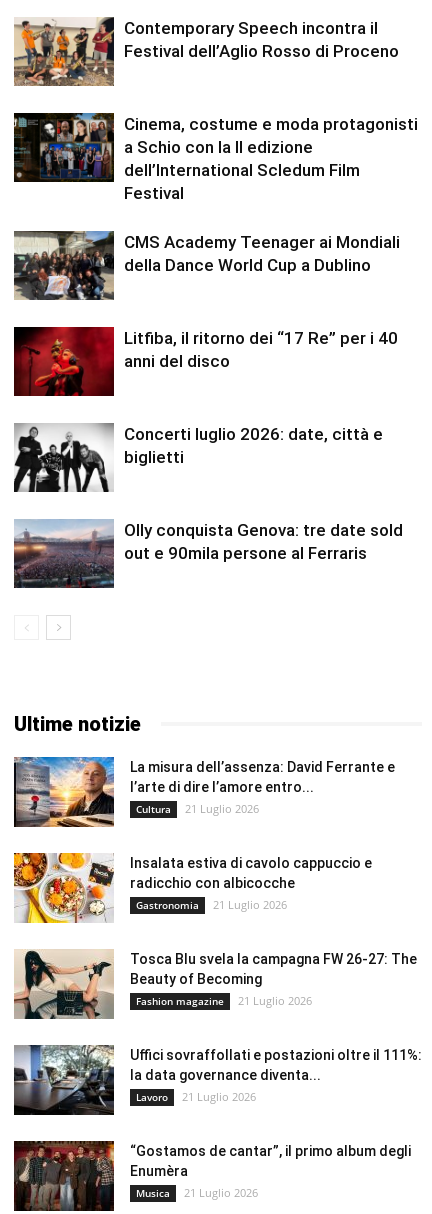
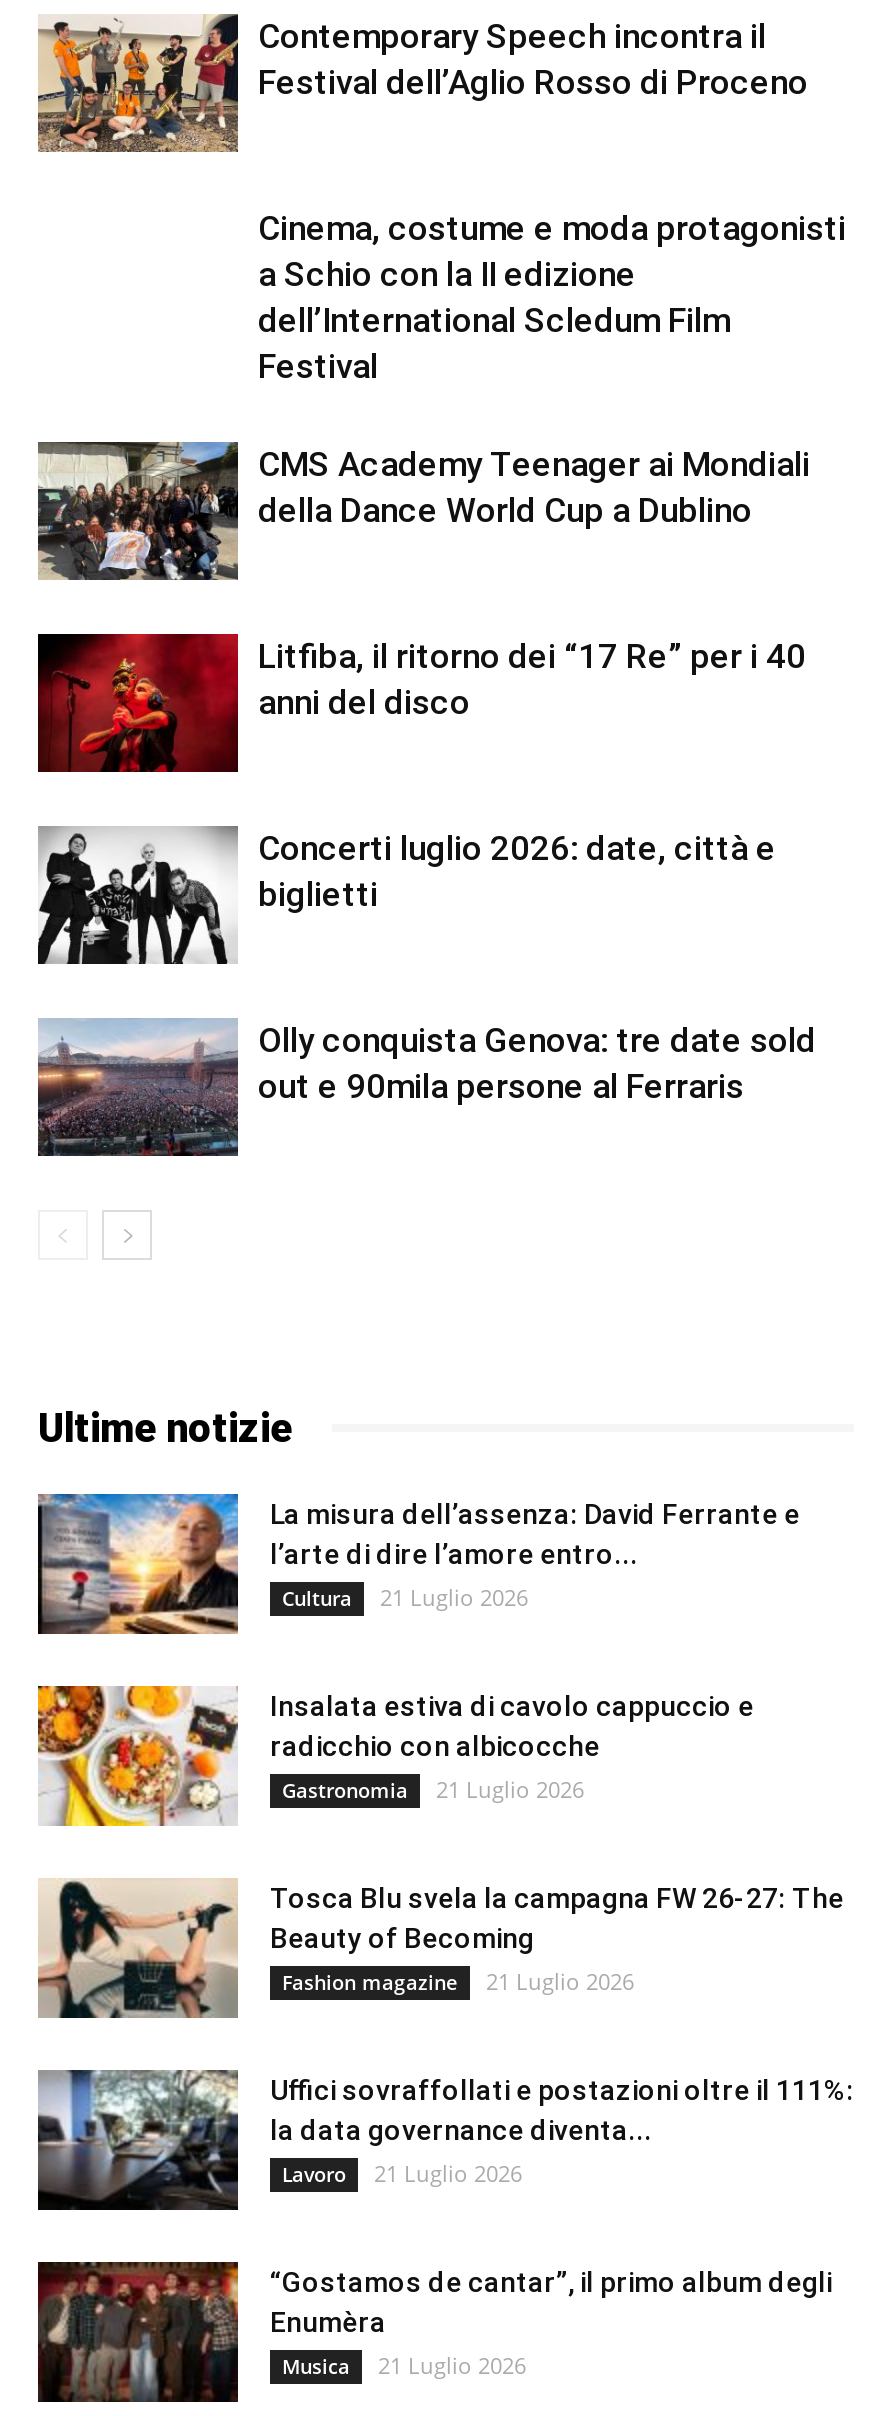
[13,112,115,183] [image] -> none

